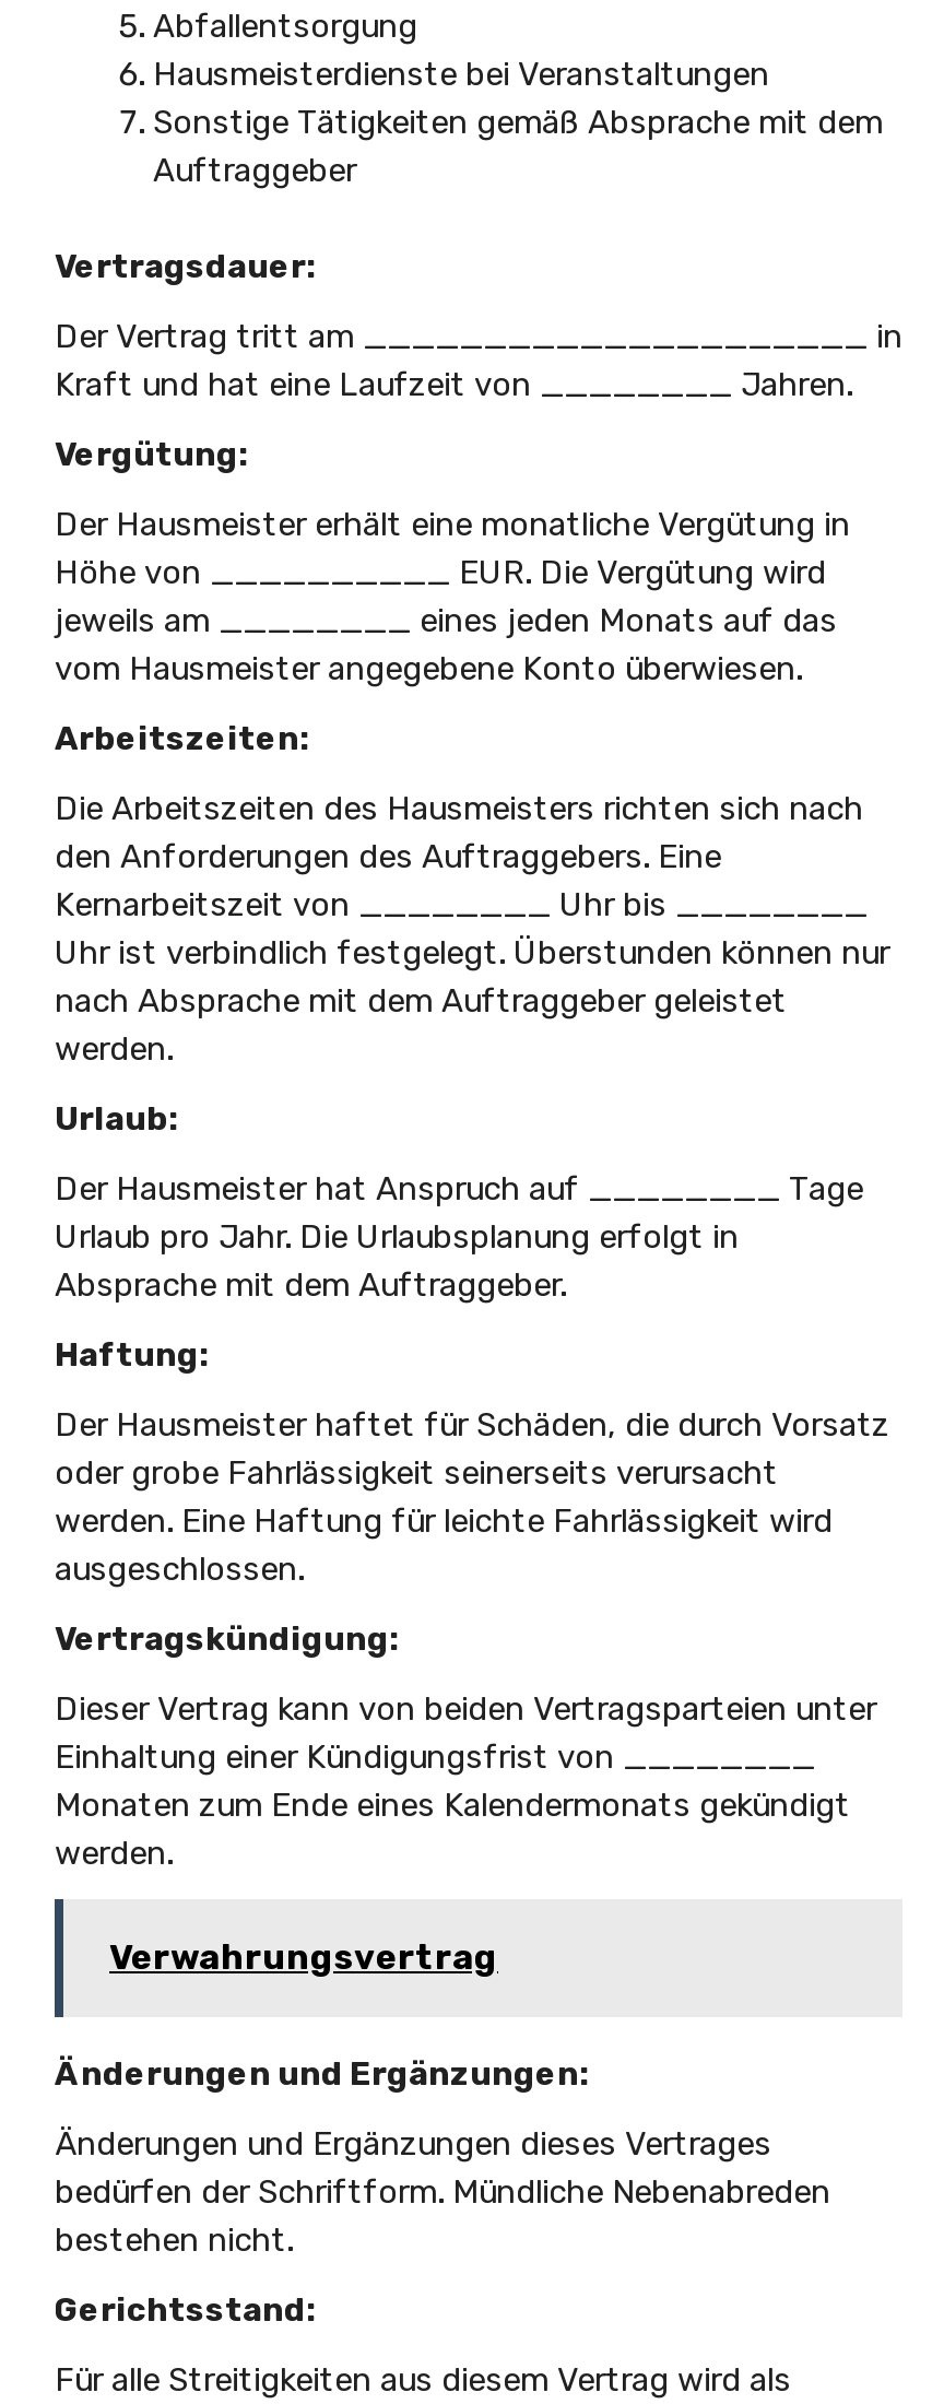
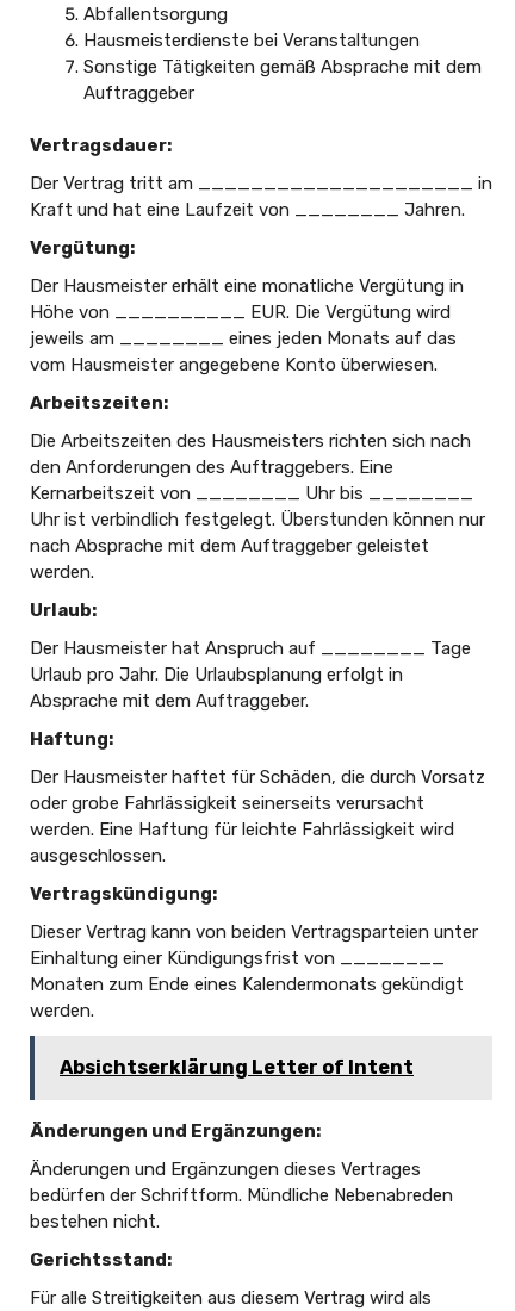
[109,1936,498,1978] Verwahrungsvertrag -> [60,1056,414,1079] Absichtserklärung Letter of Intent

